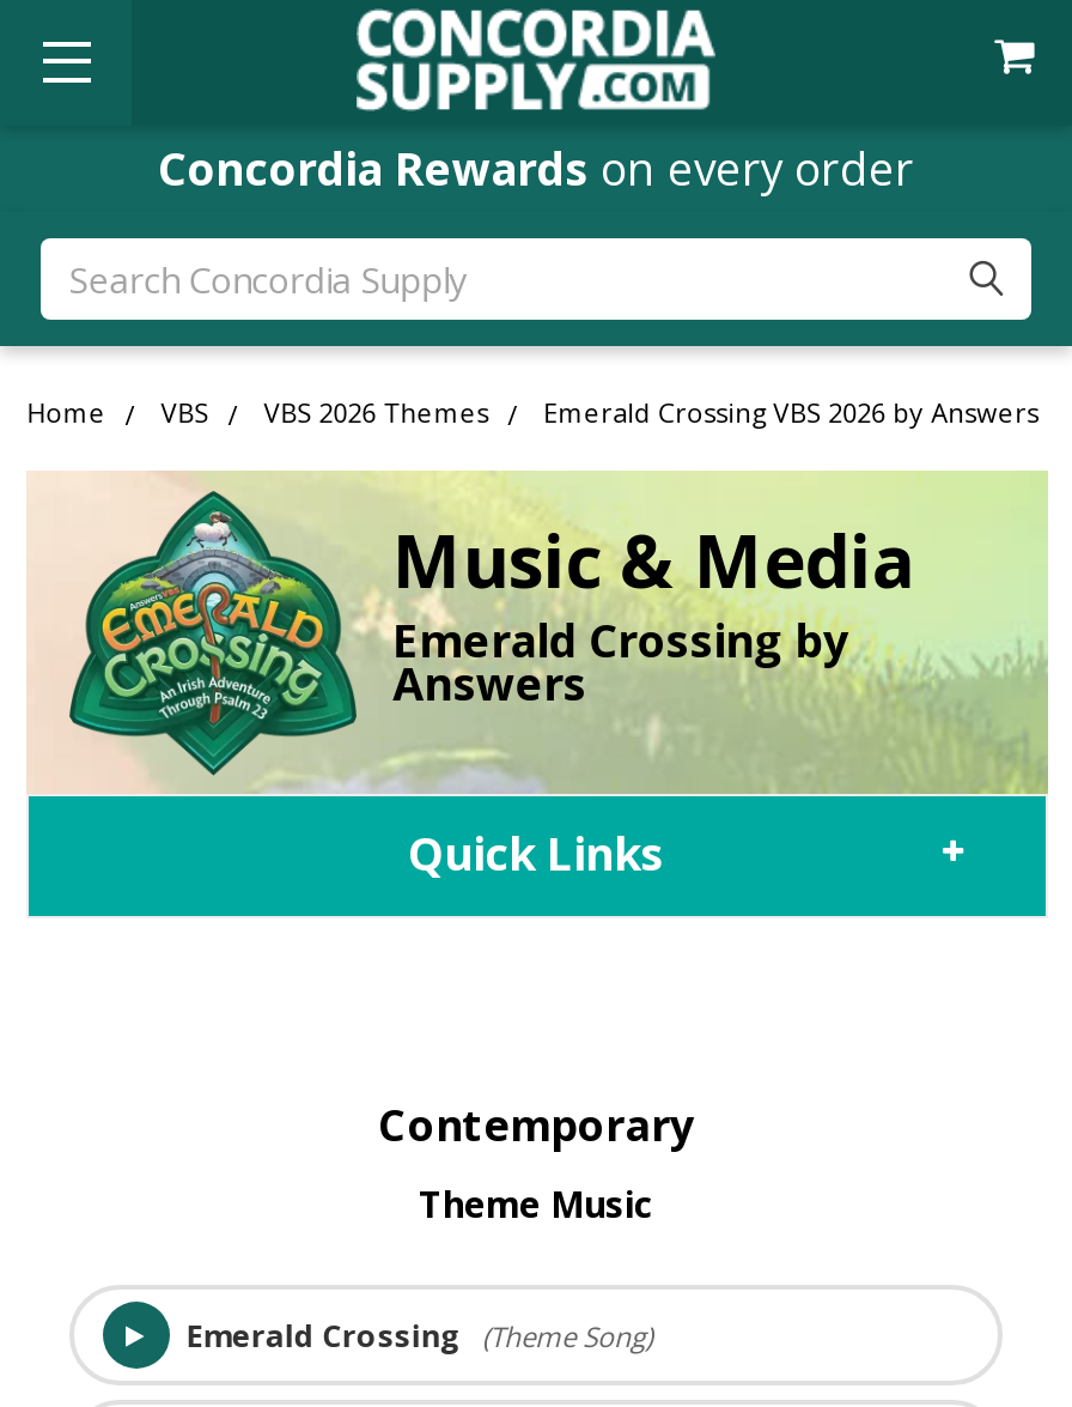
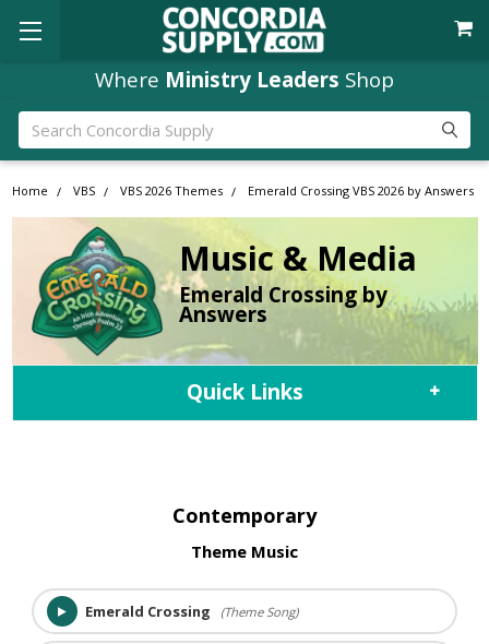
[158,137,914,196] Concordia Rewards on every order -> [95,65,394,92] Where Ministry Leaders Shop

